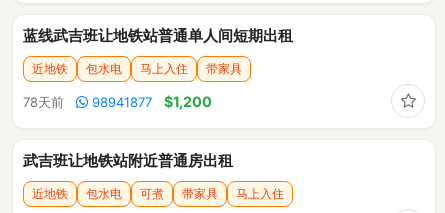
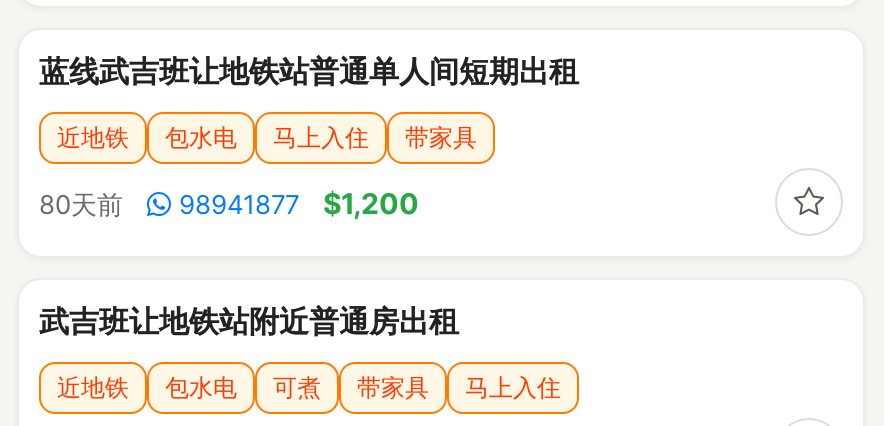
[23,92,212,109] 78天前 98941877 $1,200 -> [39,185,419,219] 80天前 98941877 $1,200

